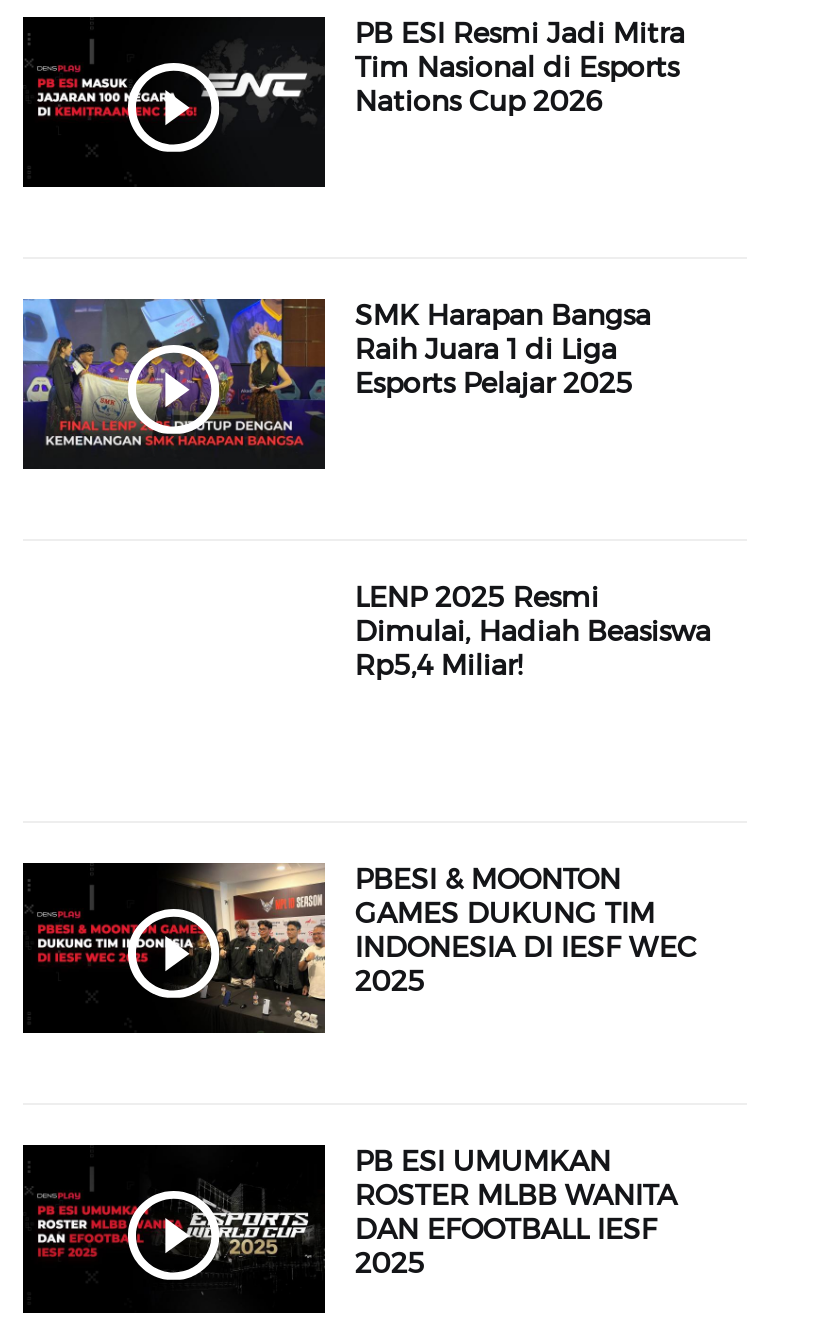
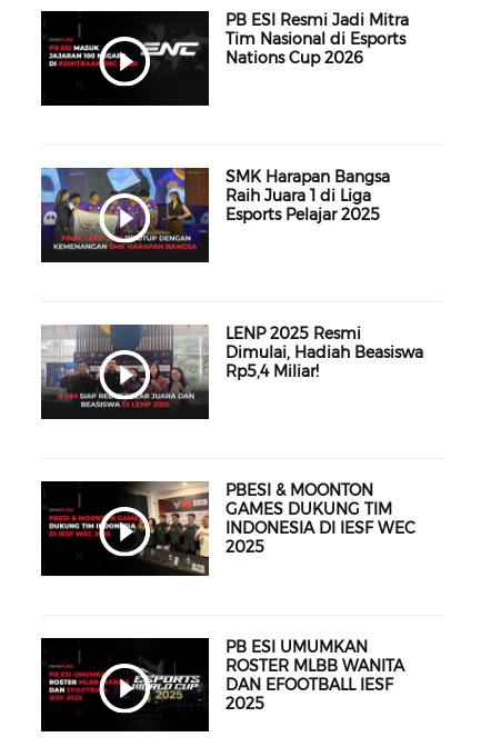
none -> [40,323,210,420] [image]

